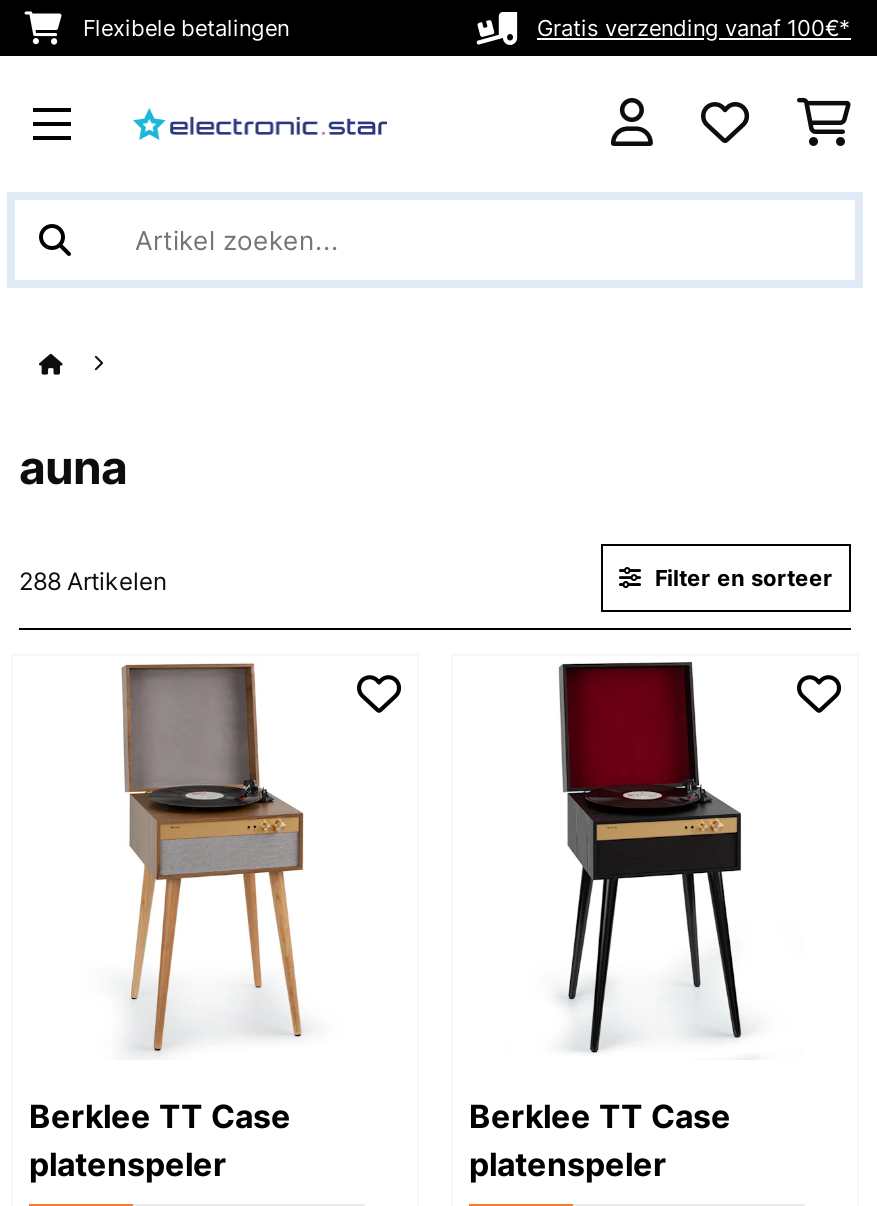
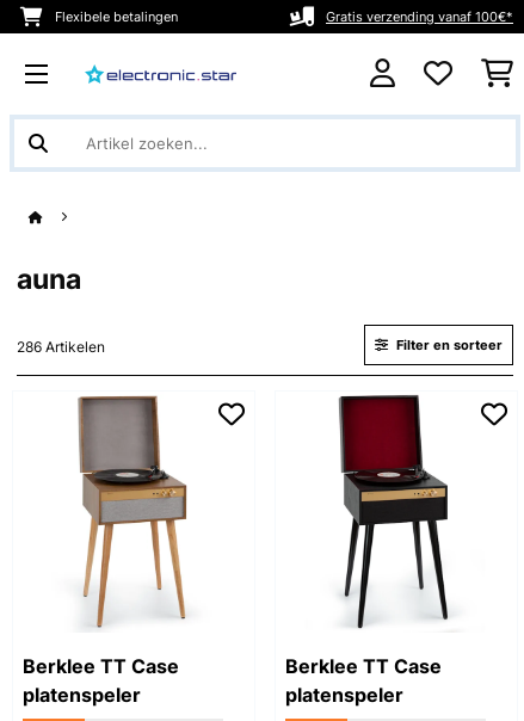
[19,566,167,596] 288 Artikelen -> [17,338,105,356] 286 Artikelen

